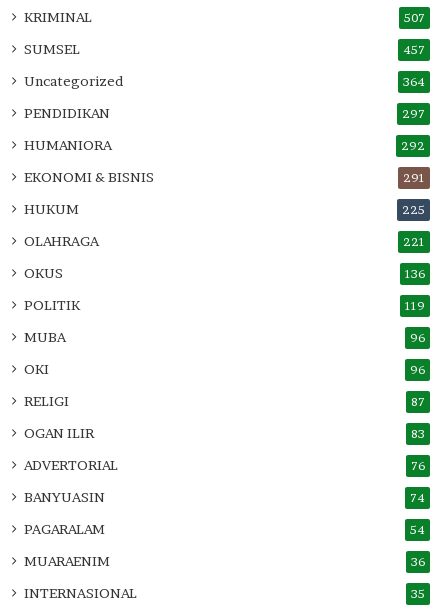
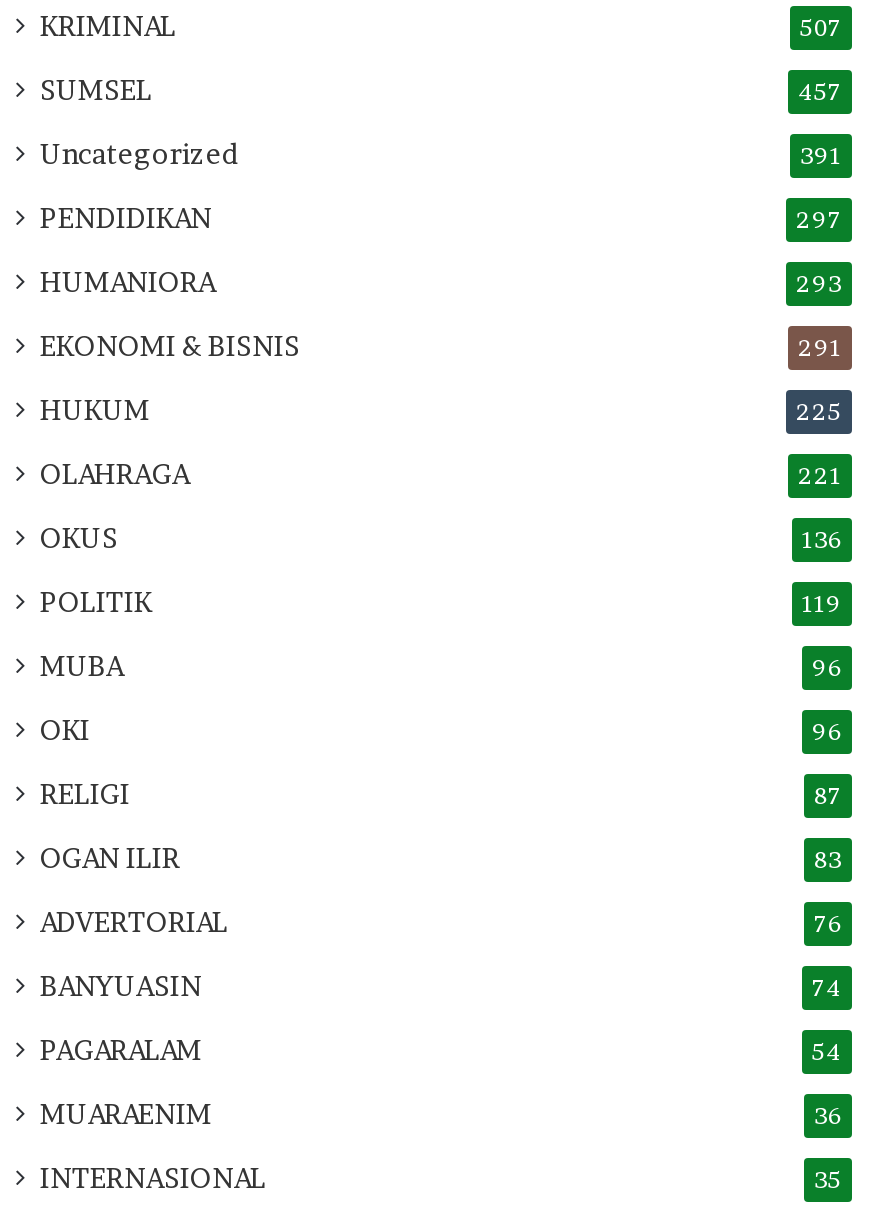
[403,75,425,89] 364 -> [800,142,842,170] 391
[401,139,425,153] 292 -> [796,270,842,298] 293

